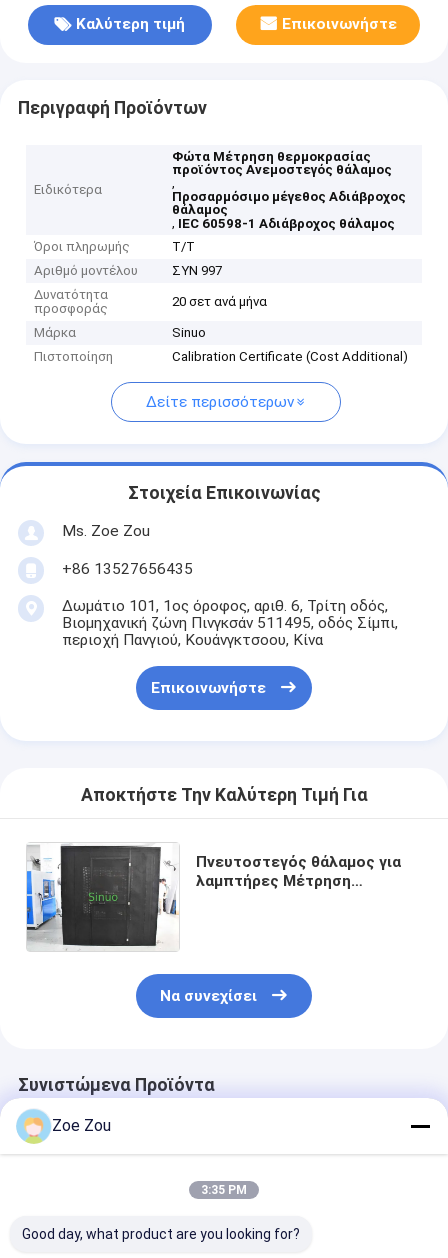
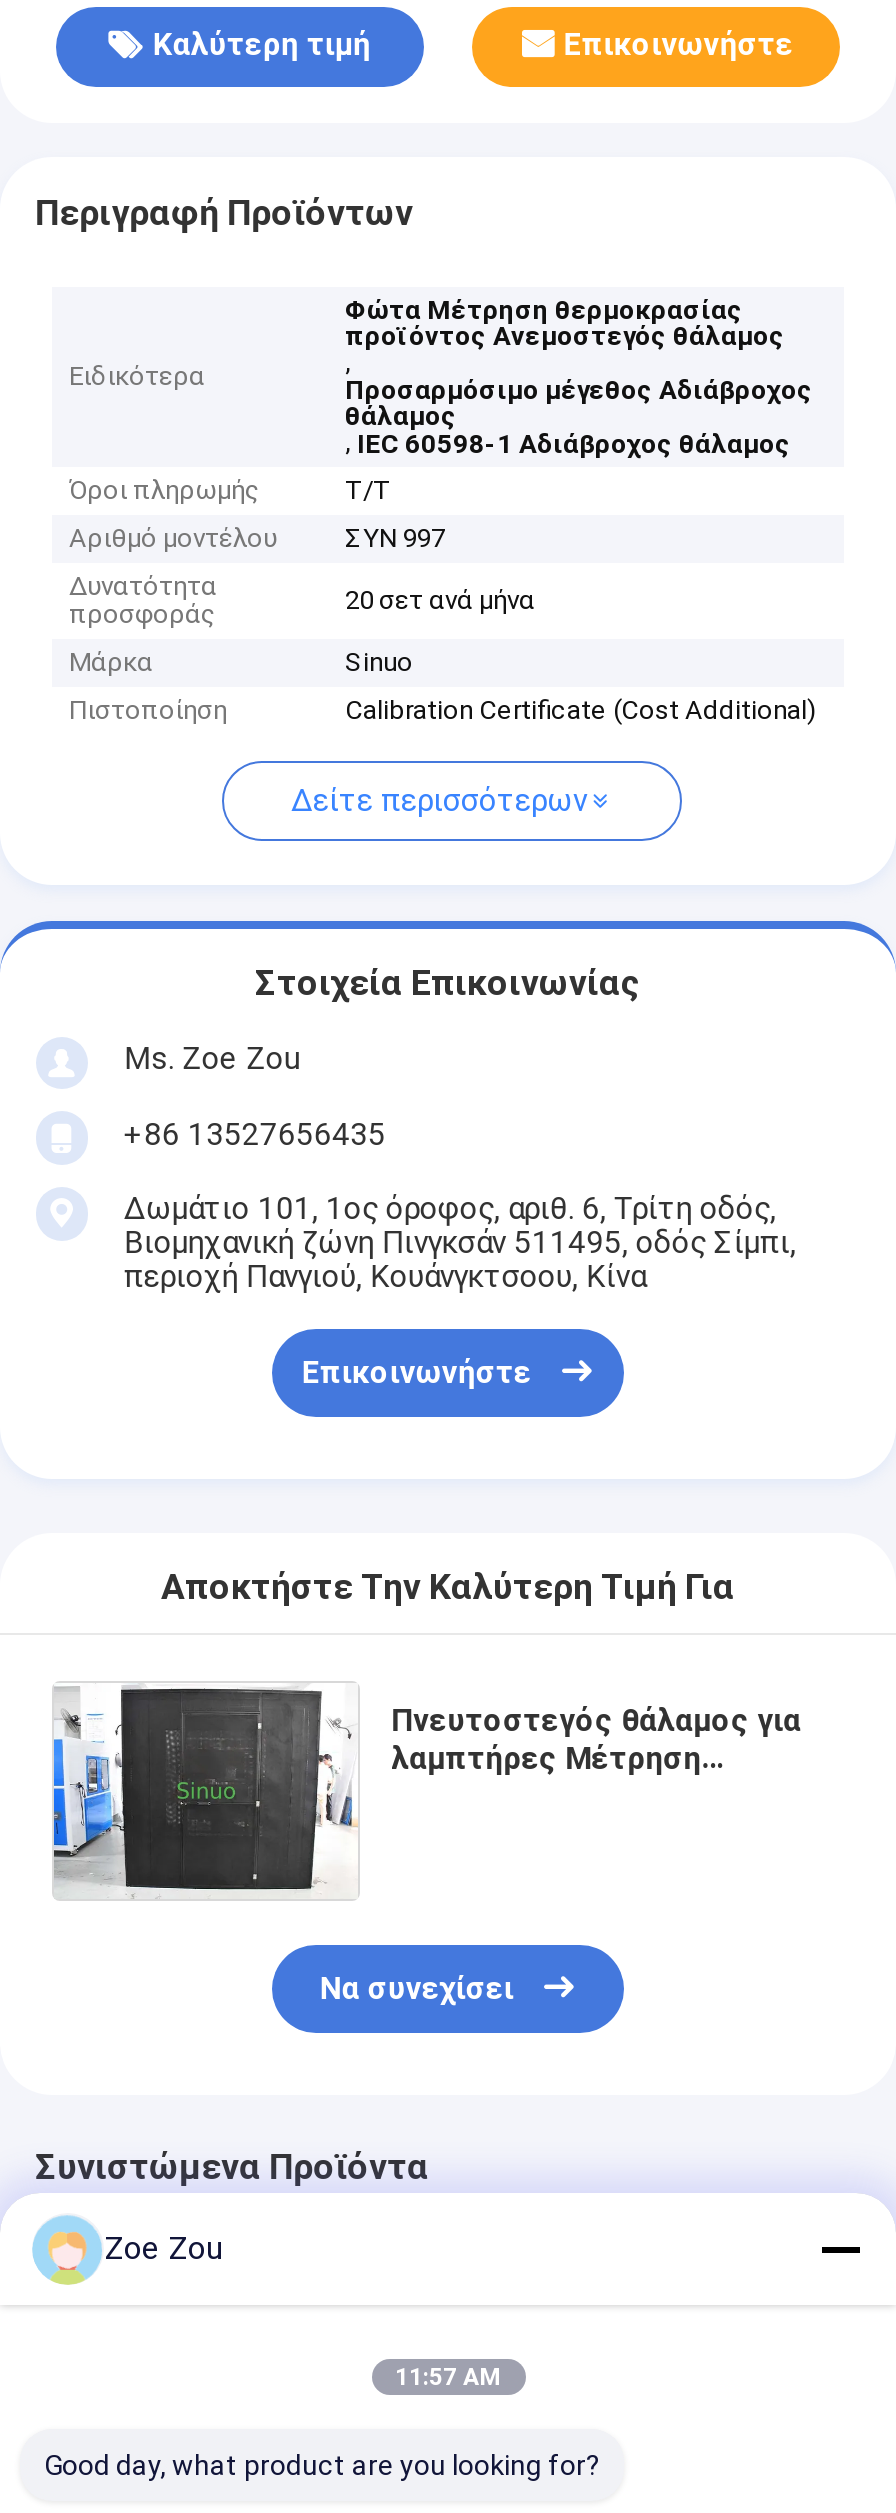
[201,1183,247,1197] 3:35 PM -> [395,2363,501,2391] 11:57 AM

